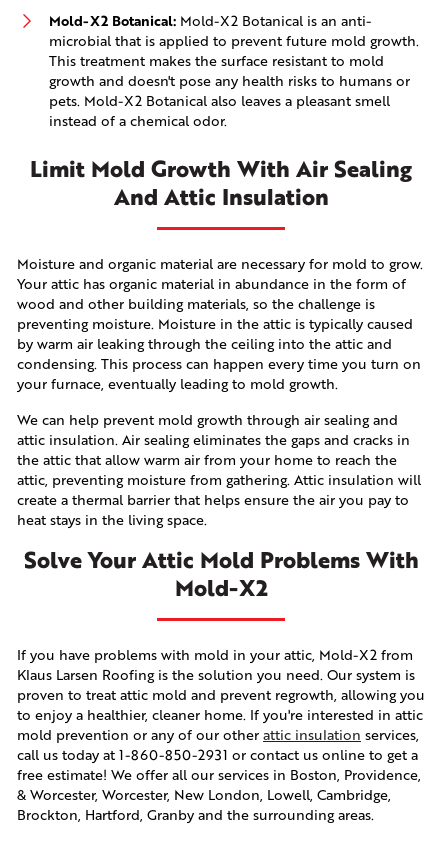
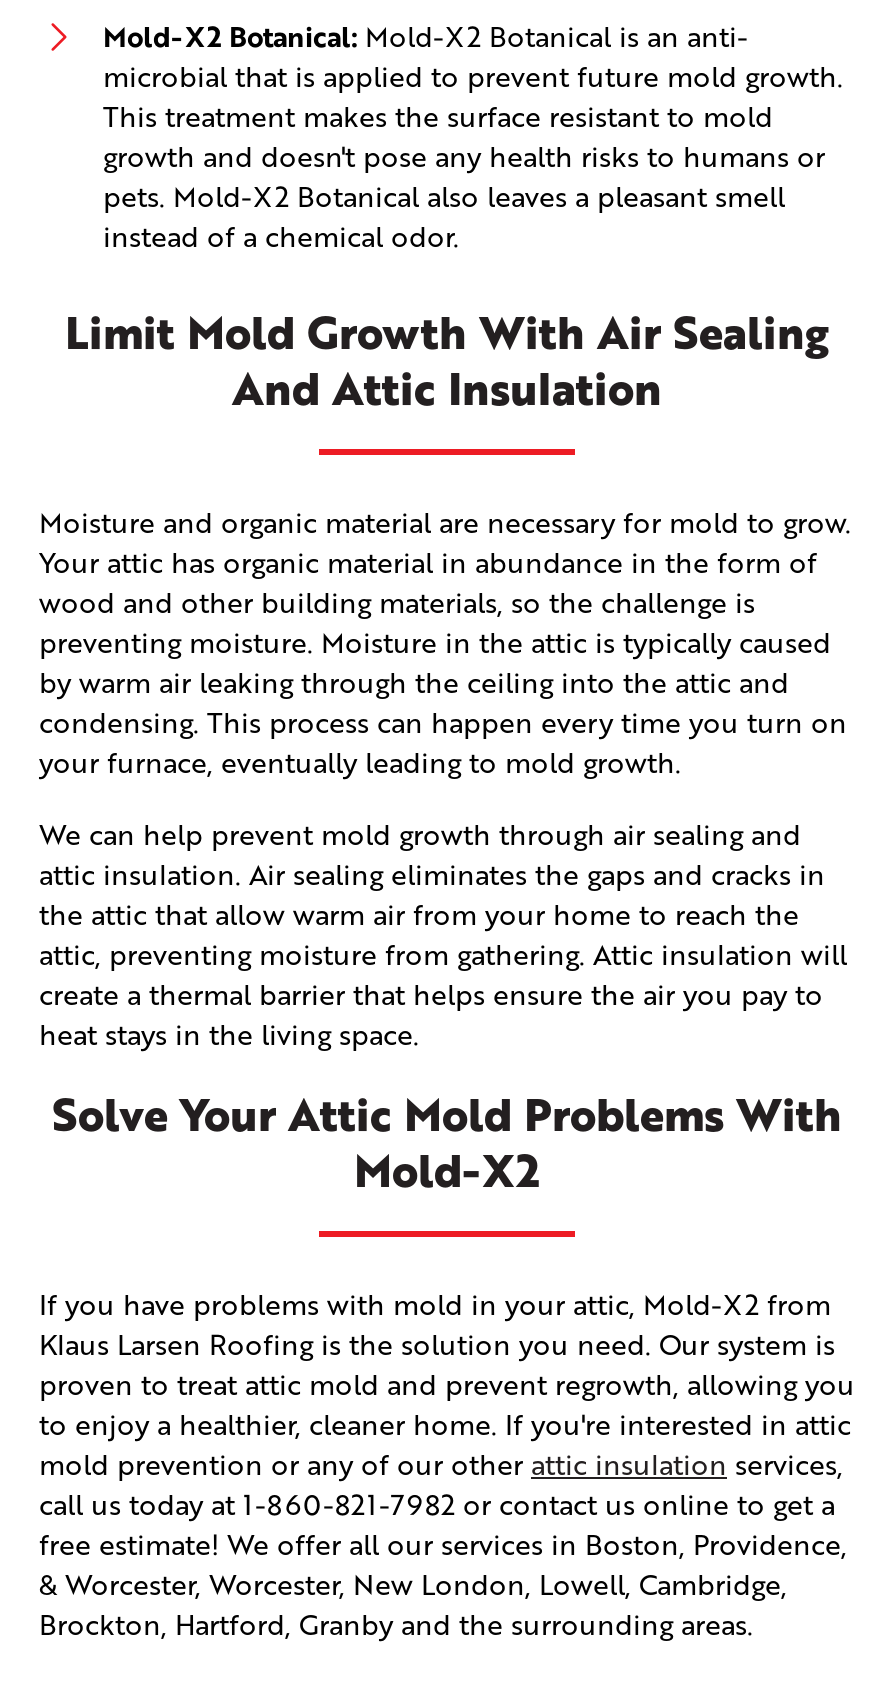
[17,745,418,764] call us today at 1-860-850-2931 or contact us online to get a -> [39,1485,835,1523] call us today at 1-860-821-7982 or contact us online to get a

